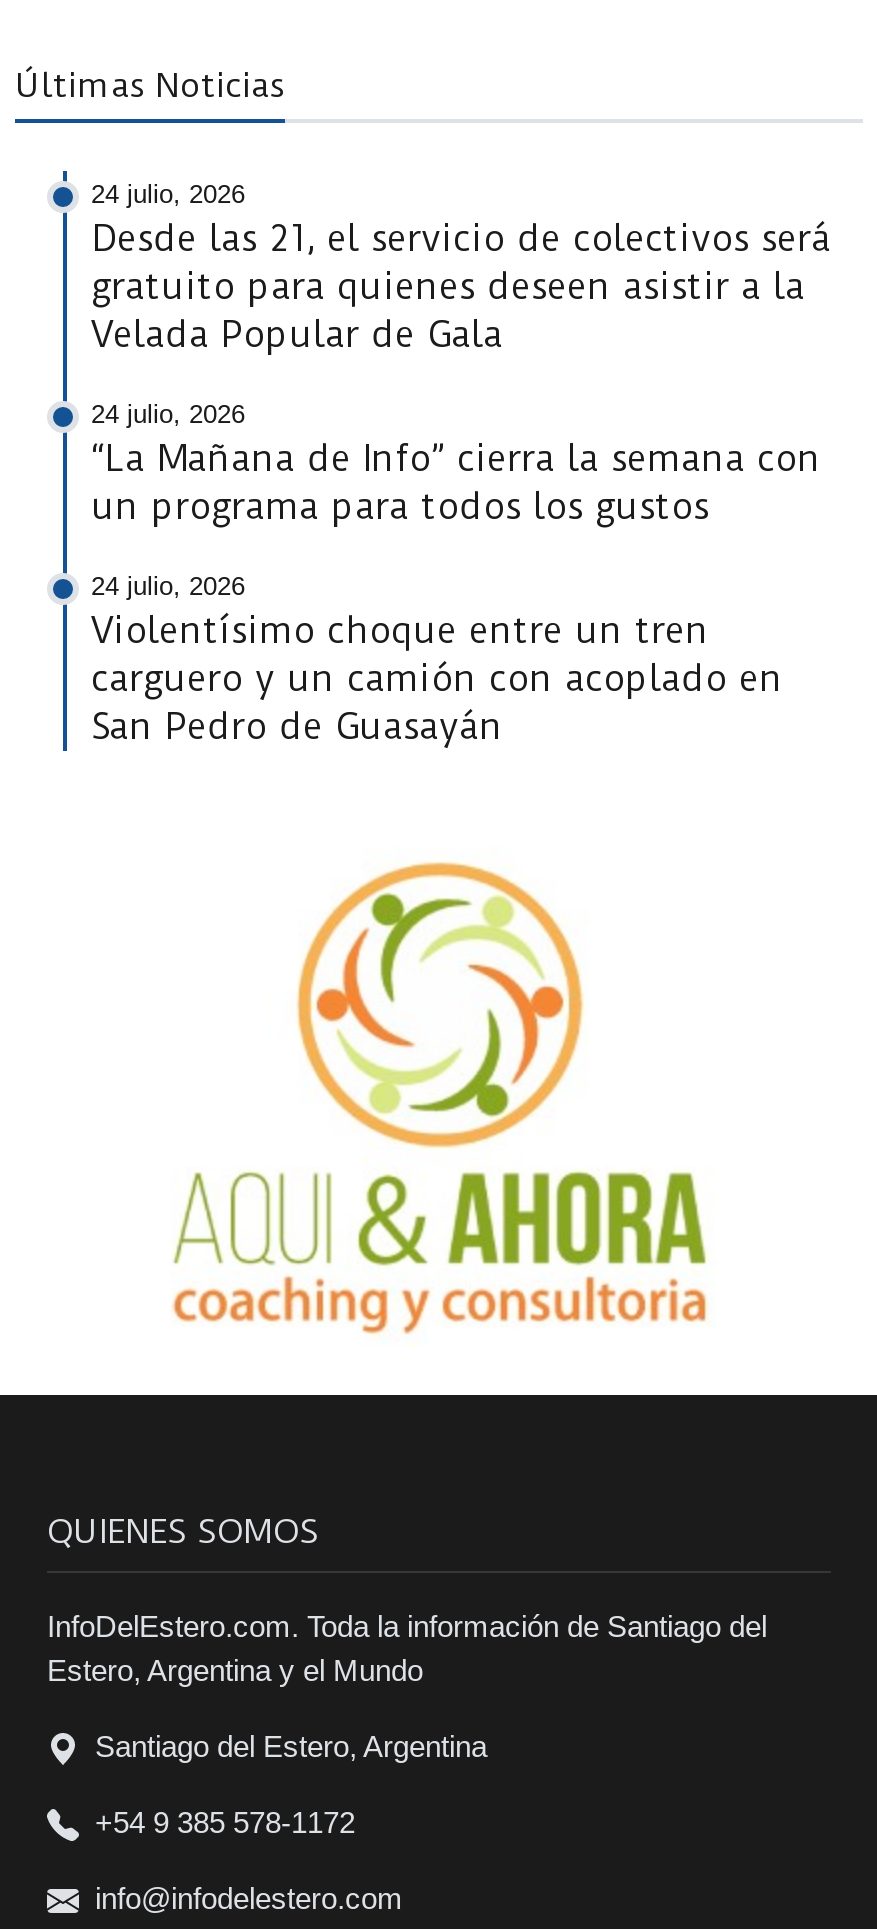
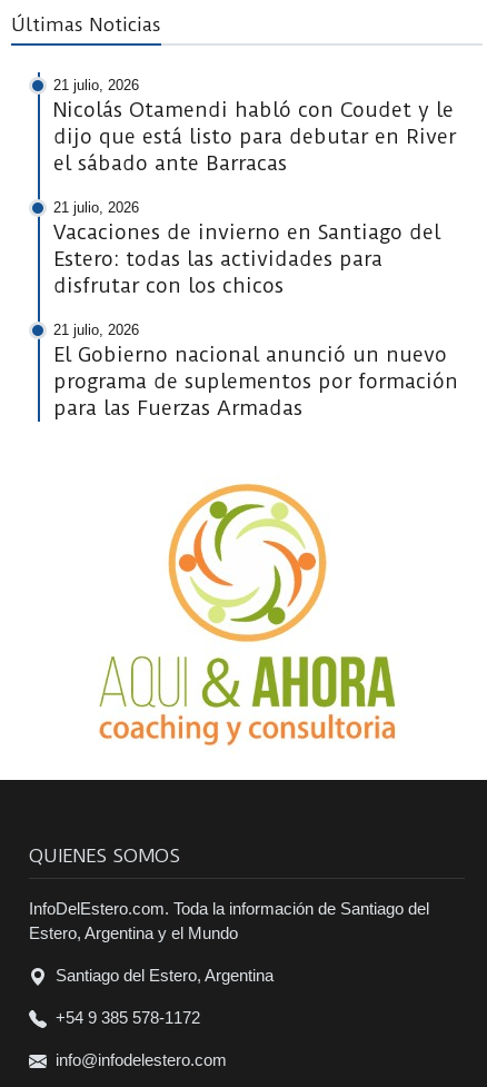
[91,178,831,354] 24 julio, 2026 | Desde las 21, el servicio de colectivos será | gratuito para quienes deseen asistir a la | Velada Popular de Gala -> [53,76,456,174] 21 julio, 2026 | Nicolás Otamendi habló con Coudet y le | dijo que está listo para debutar en River | el sábado ante Barracas
[91,398,821,526] 24 julio, 2026 | “La Mañana de Info” cierra la semana con | un programa para todos los gustos -> [53,199,440,297] 21 julio, 2026 | Vacaciones de invierno en Santiago del | Estero: todas las actividades para | disfrutar con los chicos
[91,570,783,746] 24 julio, 2026 | Violentísimo choque entre un tren | carguero y un camión con acoplado en | San Pedro de Guasayán -> [53,321,458,419] 21 julio, 2026 | El Gobierno nacional anunció un nuevo | programa de suplementos por formación | para las Fuerzas Armadas

